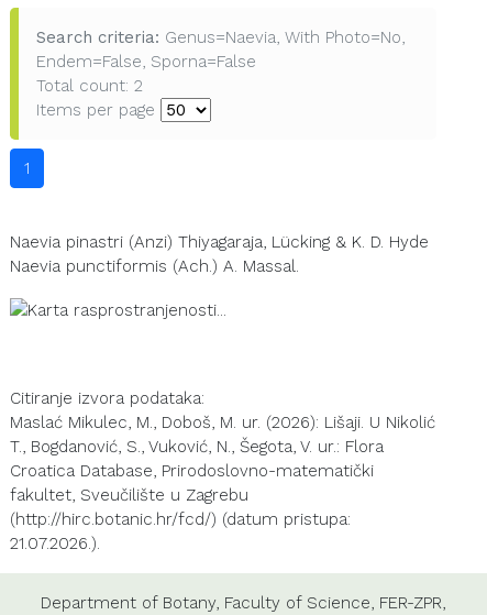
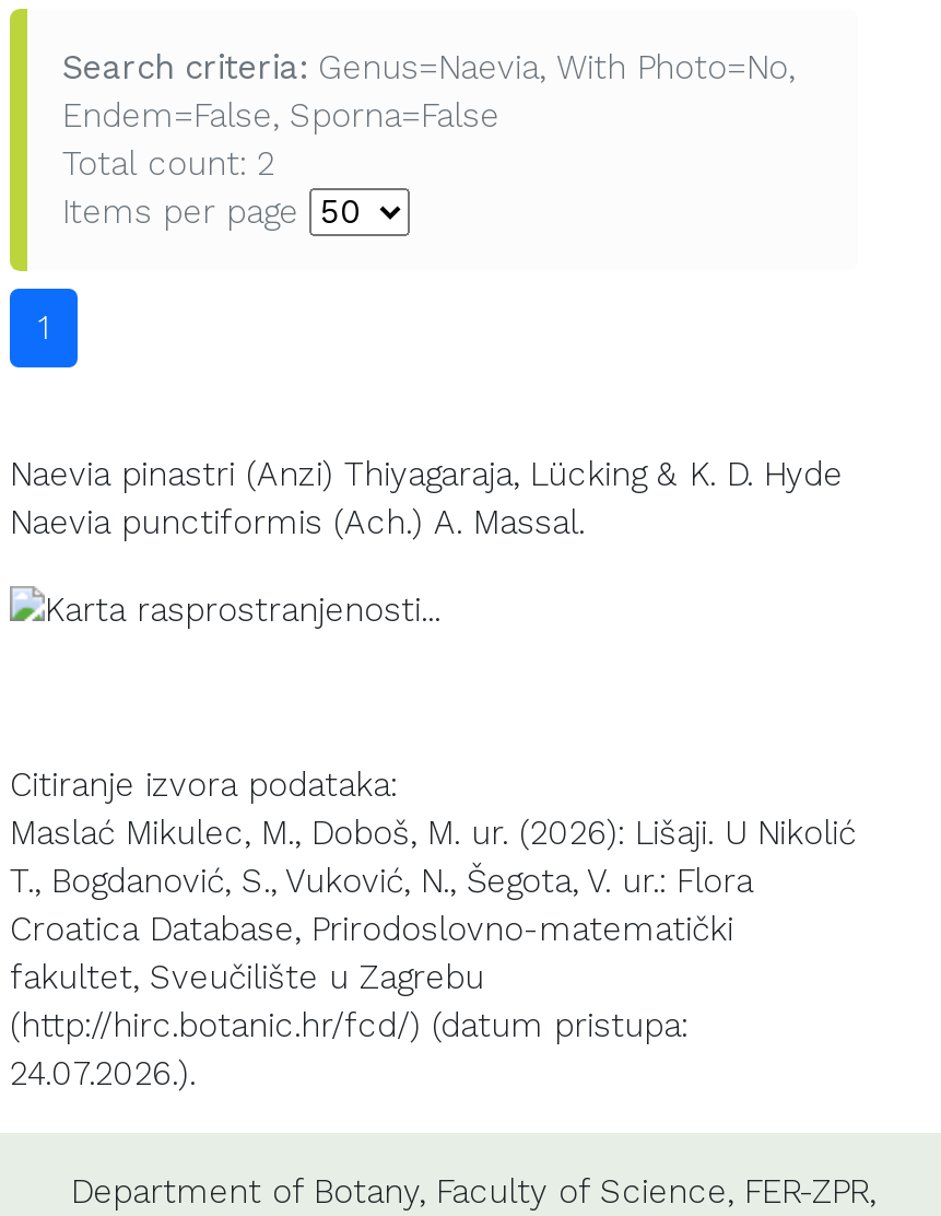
[10,533,100,553] 21.07.2026.). -> [10,1053,196,1092] 24.07.2026.).

